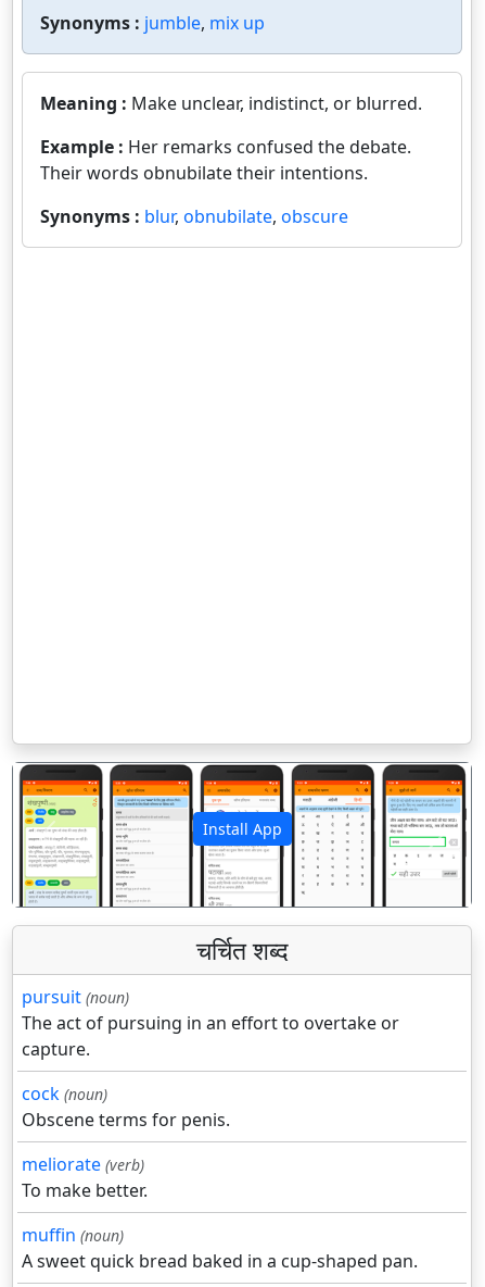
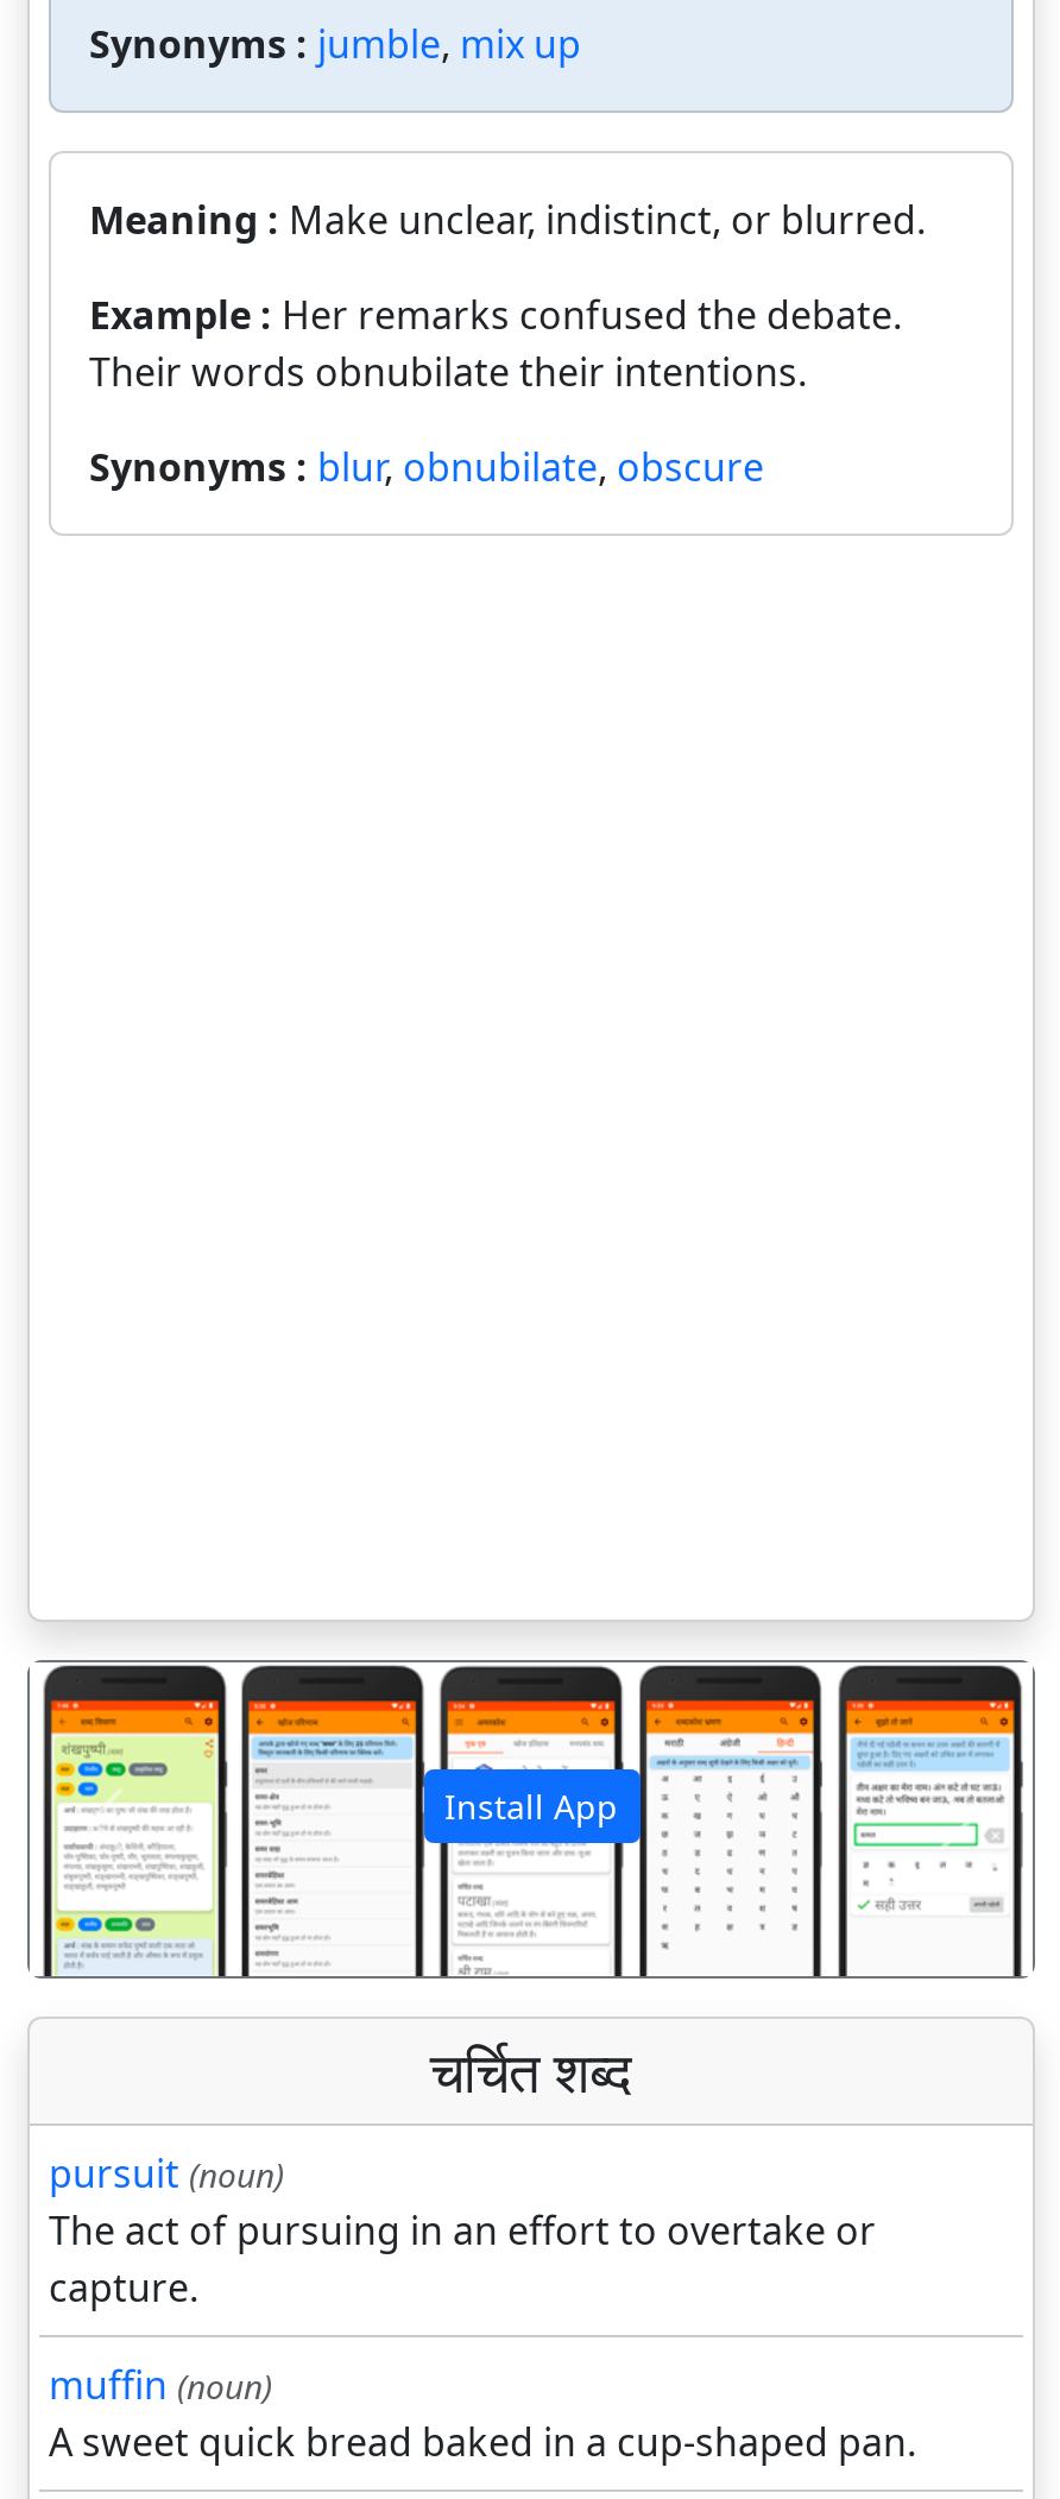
[22,1082,230,1202] cock (noun) | Obscene terms for penis. | meliorate (verb) | To make better. -> none

